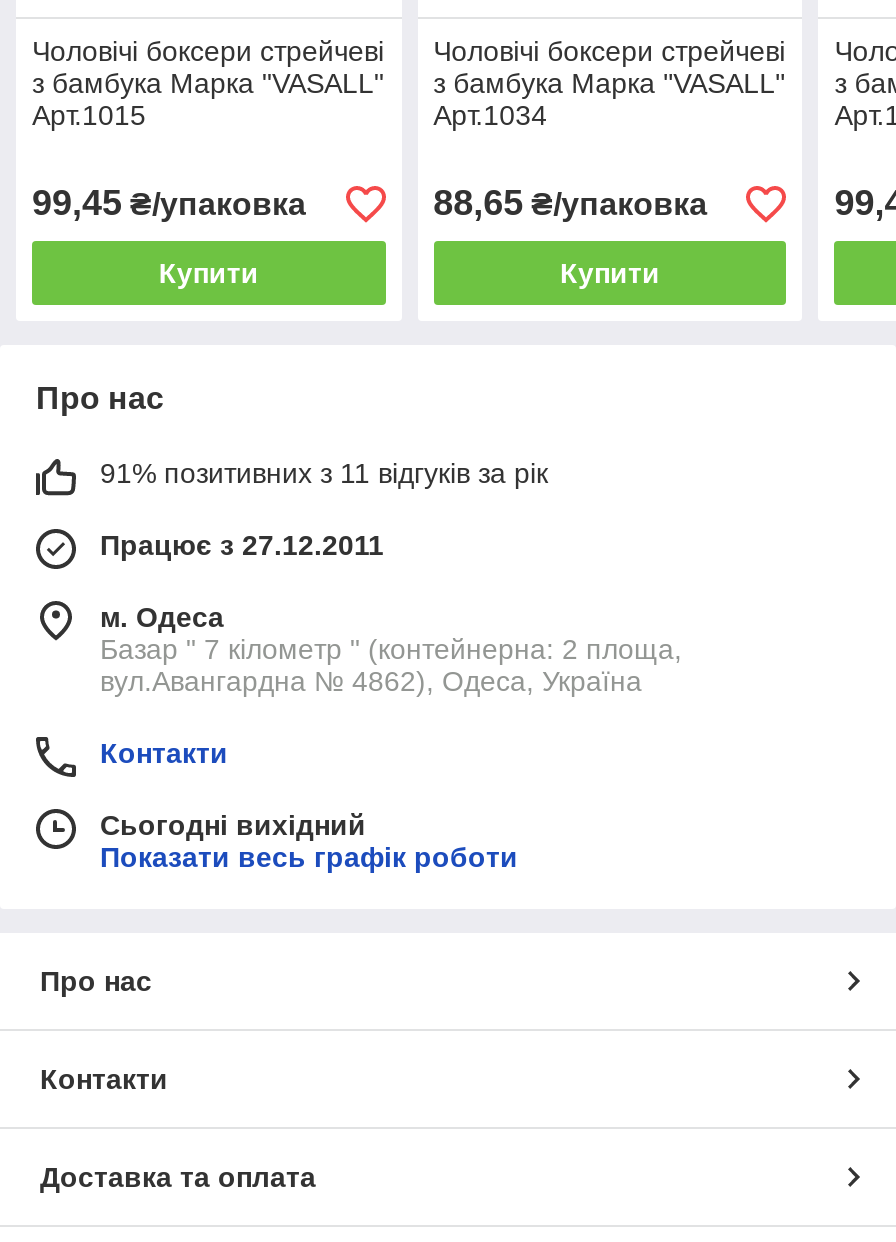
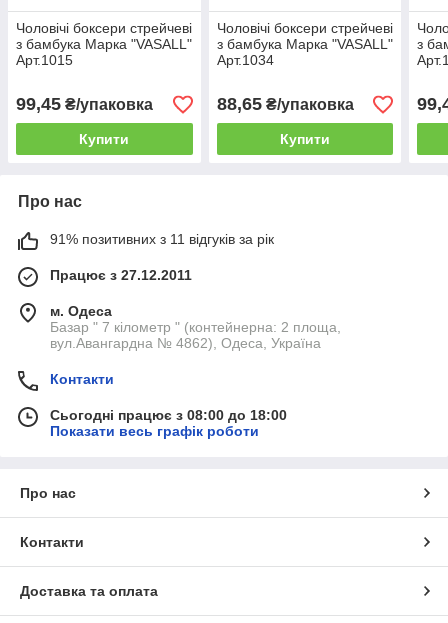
[100,809,366,841] Сьогодні вихідний -> [50,407,287,423] Сьогодні працює з 08:00 до 18:00

